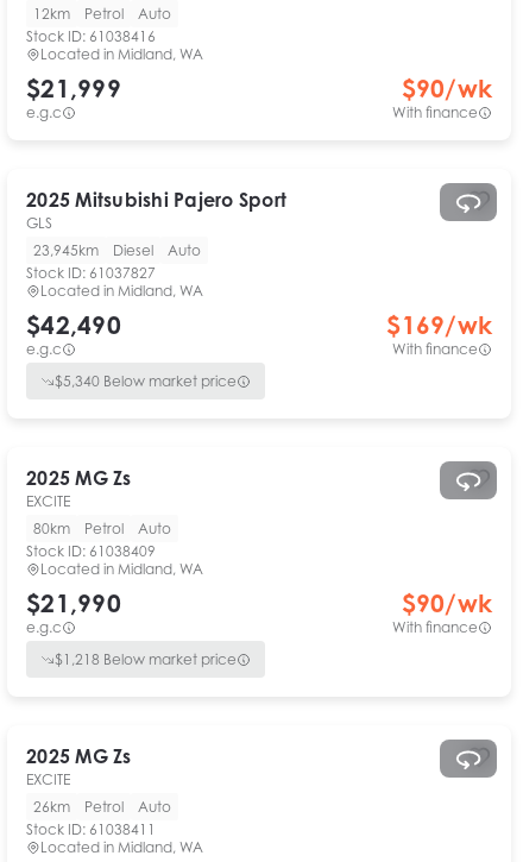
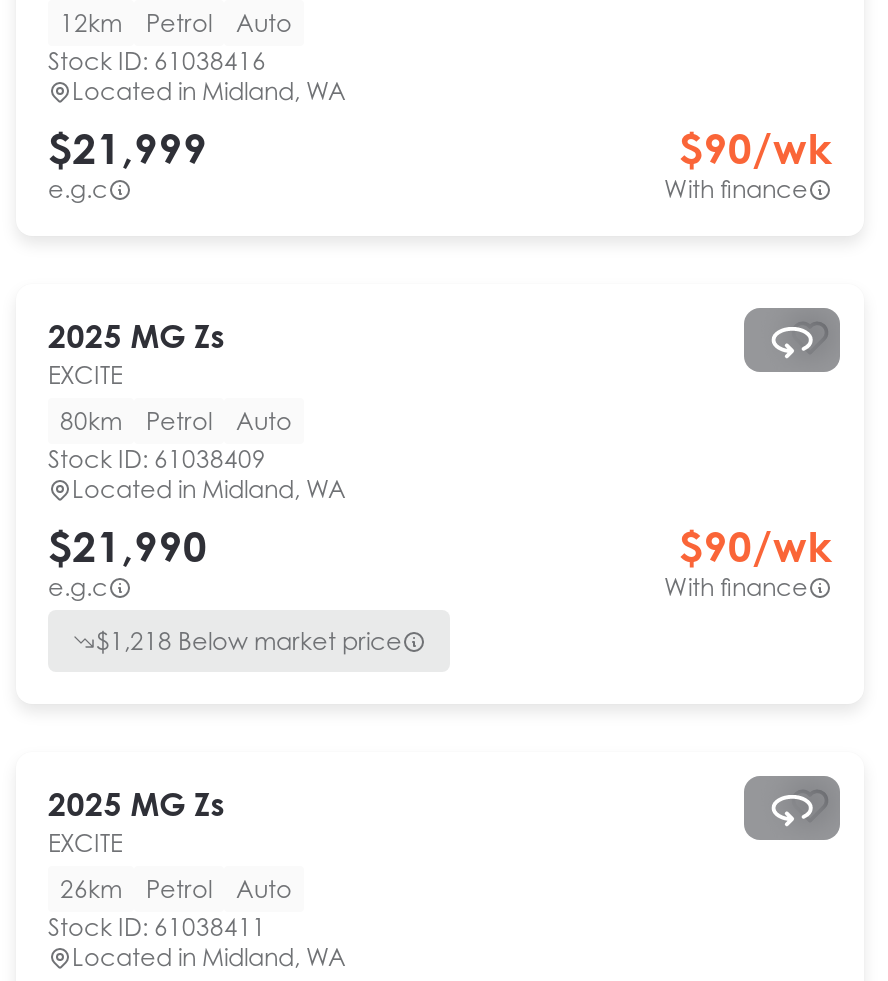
[26,188,287,358] 2025 Mitsubishi Pajero Sport | GLS | 23,945km | Diesel | Auto | Stock ID: 61037827 | Located in Midland, WA | $42,490 | e.g.c -> none
[55,309,492,390] $169/wk | With finance | $5,340 Below market price -> none

